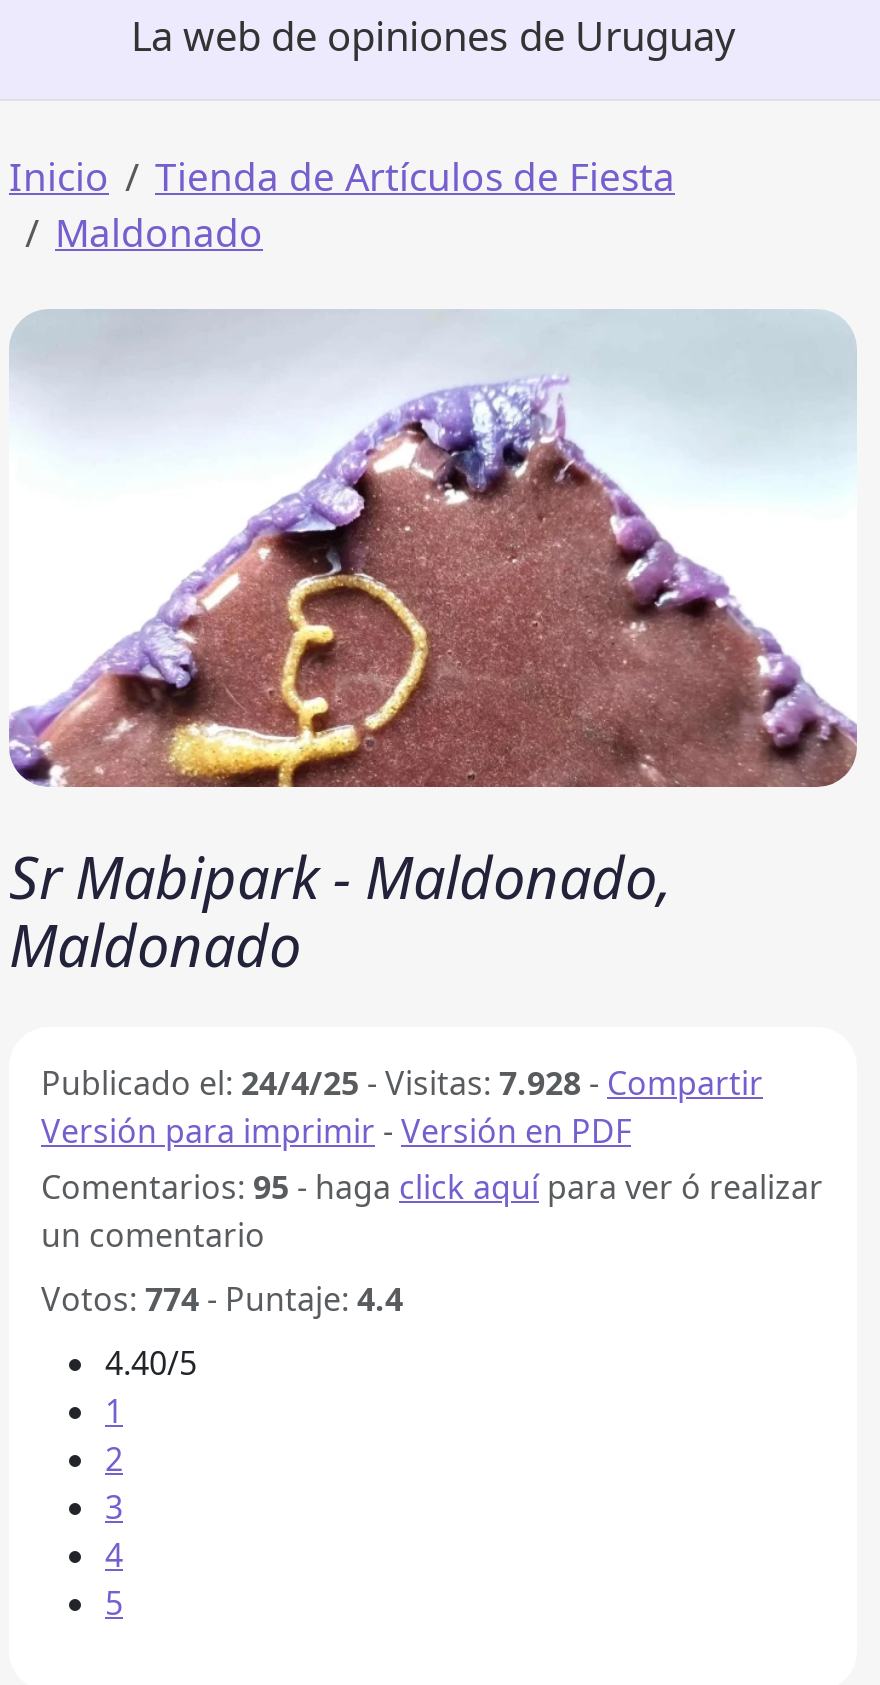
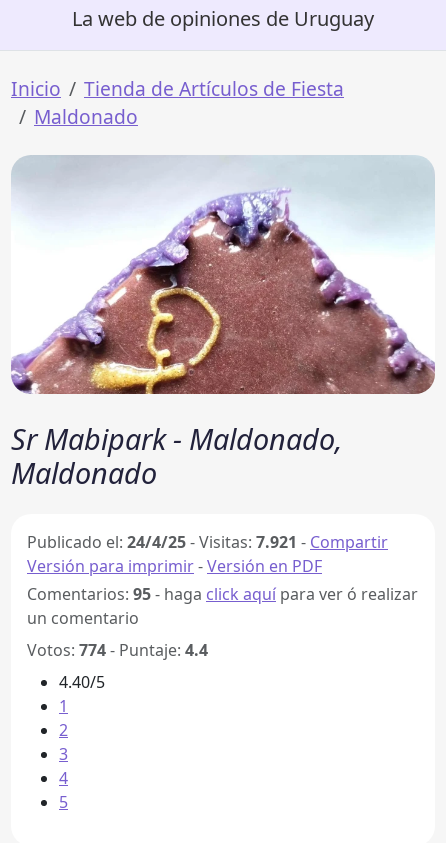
[41,1060,763,1104] Publicado el: 24/4/25 - Visitas: 7.928 - Compartir -> [27,530,388,552] Publicado el: 24/4/25 - Visitas: 7.921 - Compartir

